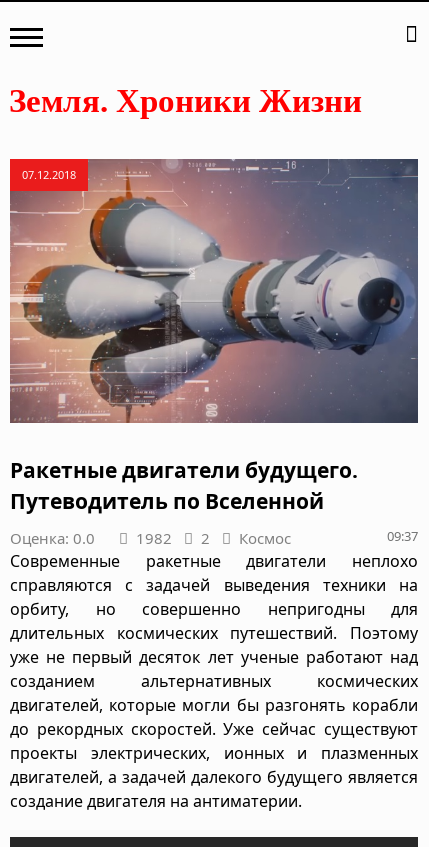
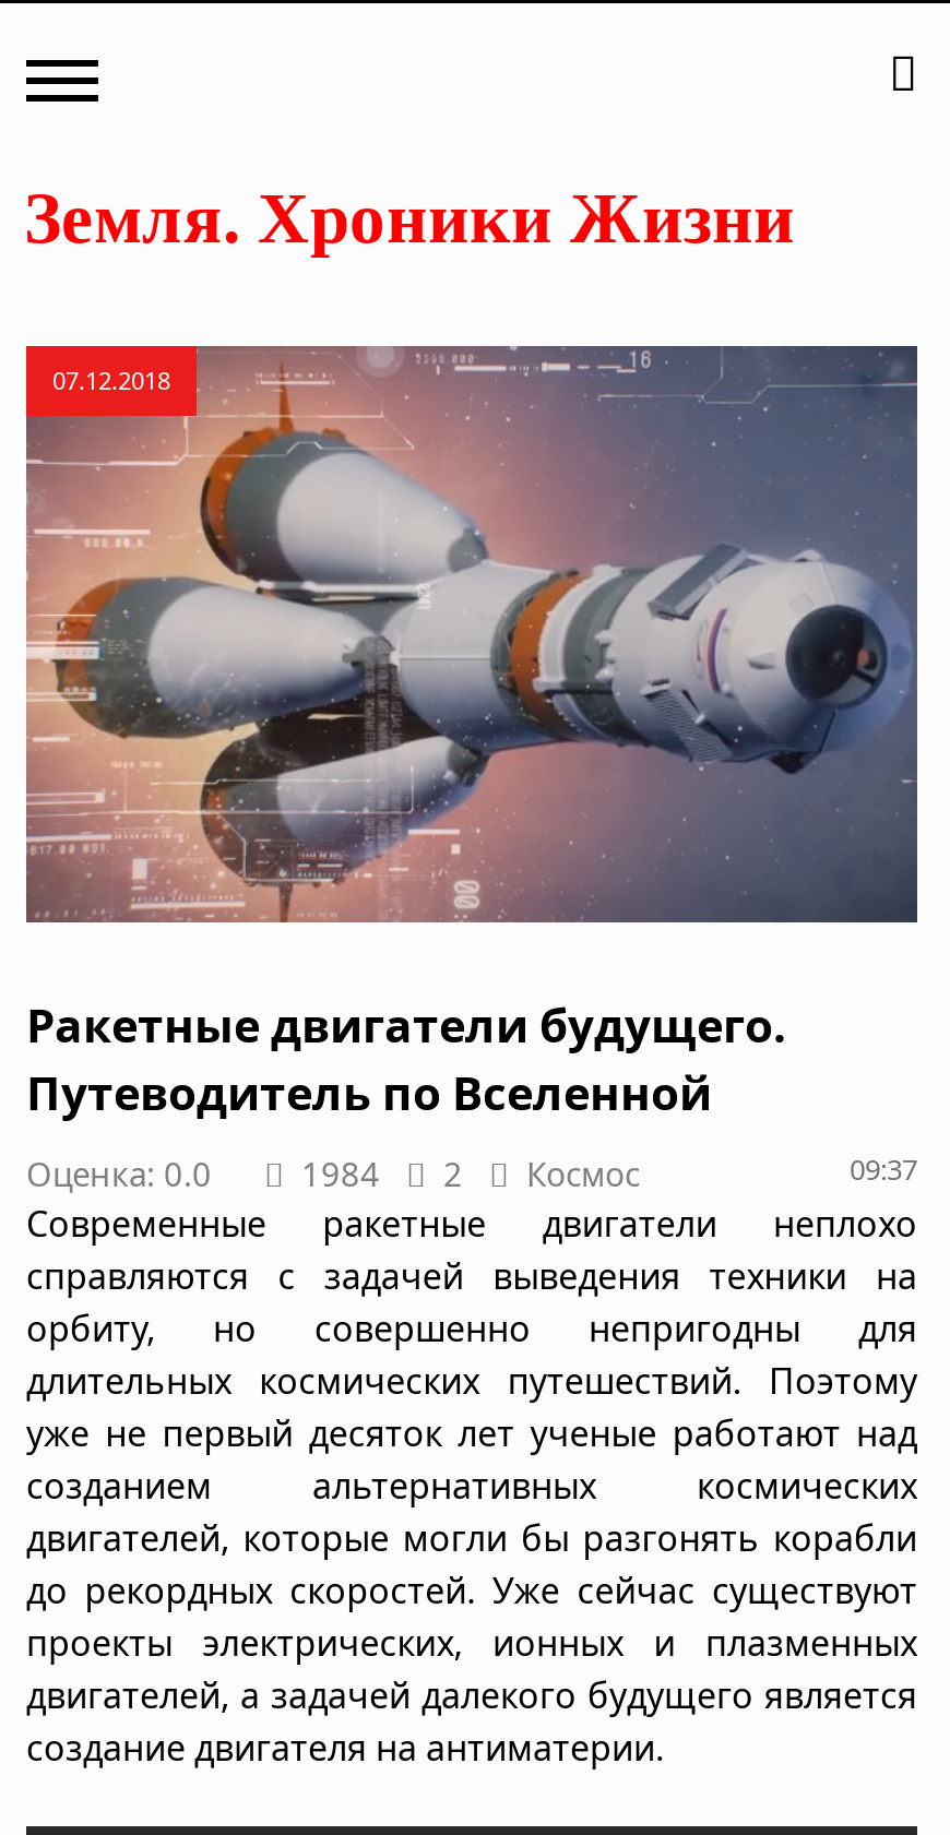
[10,528,291,548] Оценка: 0.0 1982 2 Космос -> [26,1152,640,1196] Оценка: 0.0 1984 2 Космос

